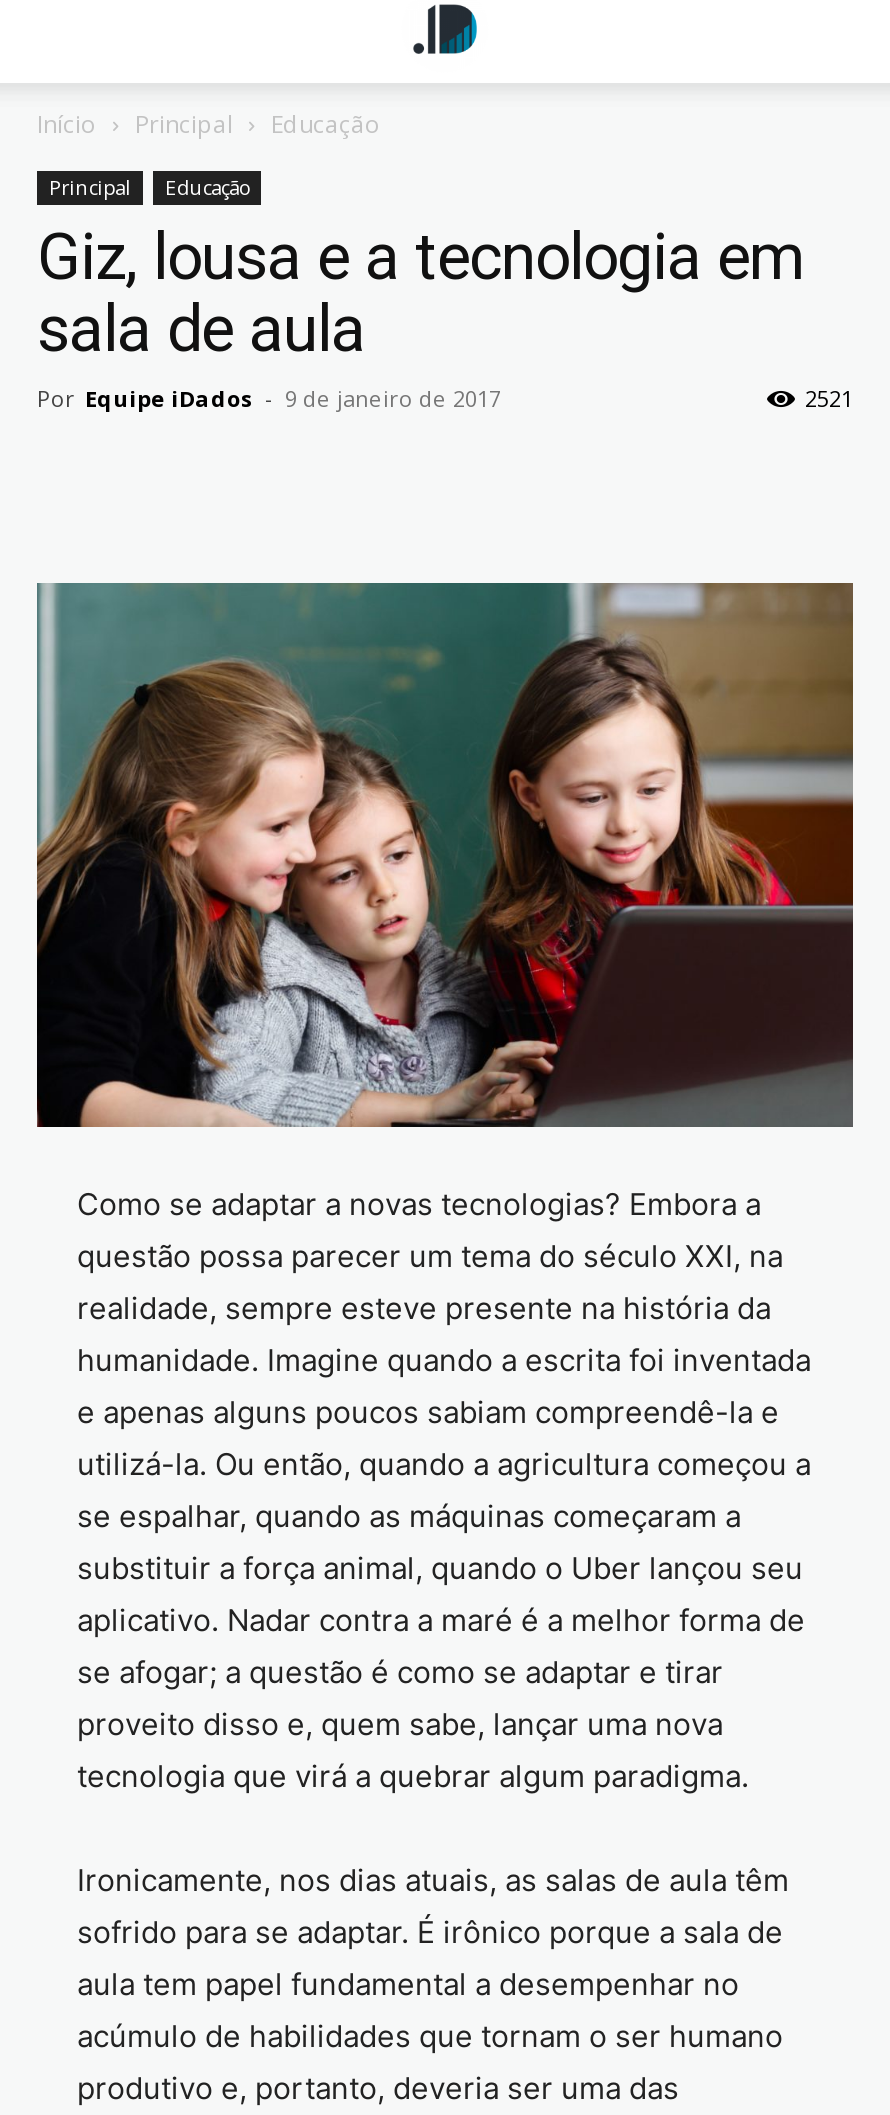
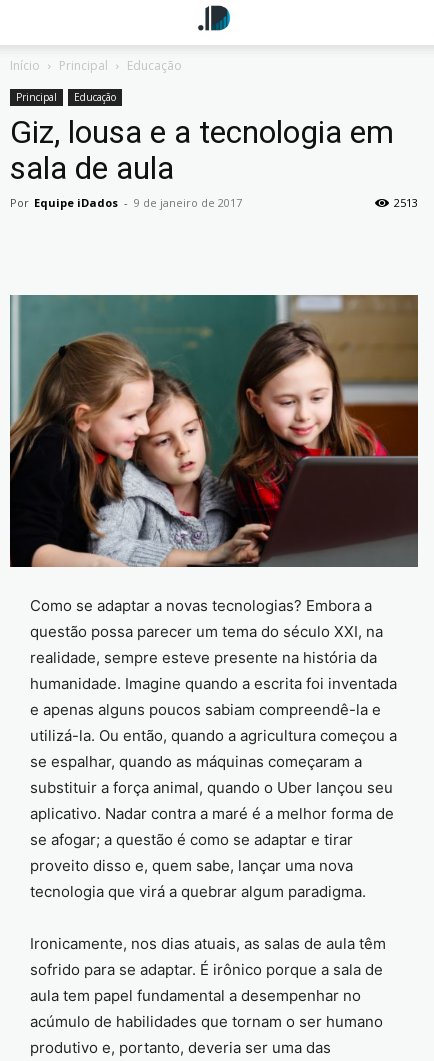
[805,383,853,413] 2521 -> [394,195,418,210] 2513

